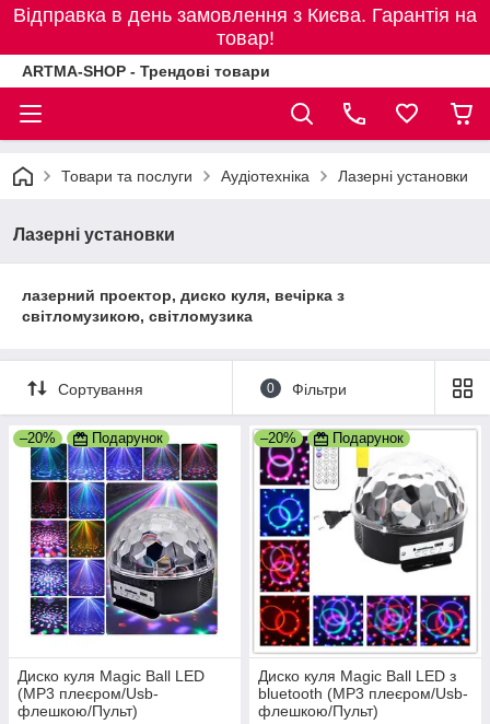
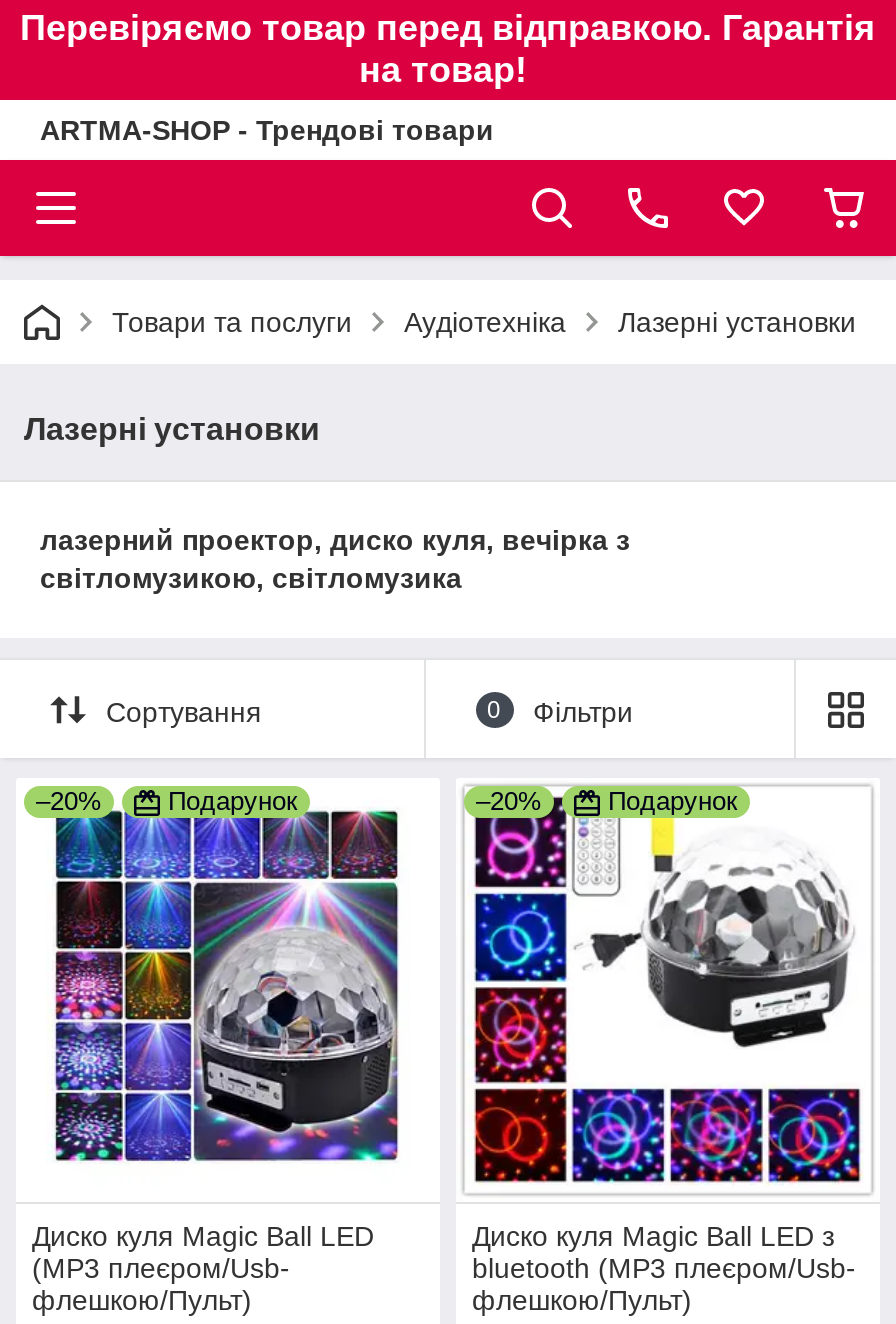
[13,4,477,49] Відправка в день замовлення з Києва. Гарантія на | товар! -> [20,8,876,90] Перевіряємо товар перед відправкою. Гарантія | на товар!

